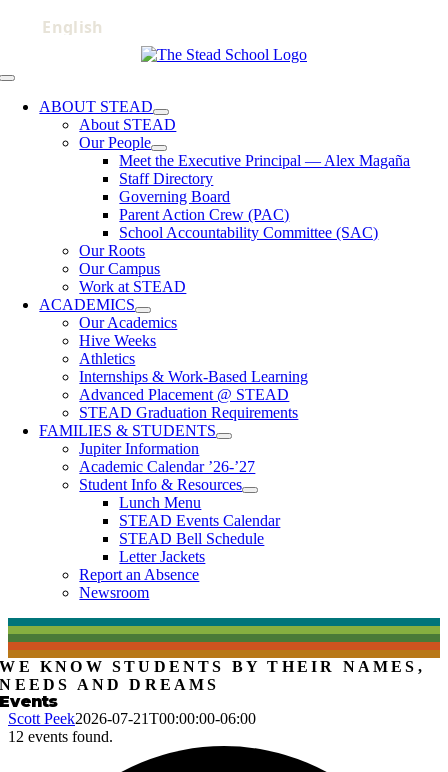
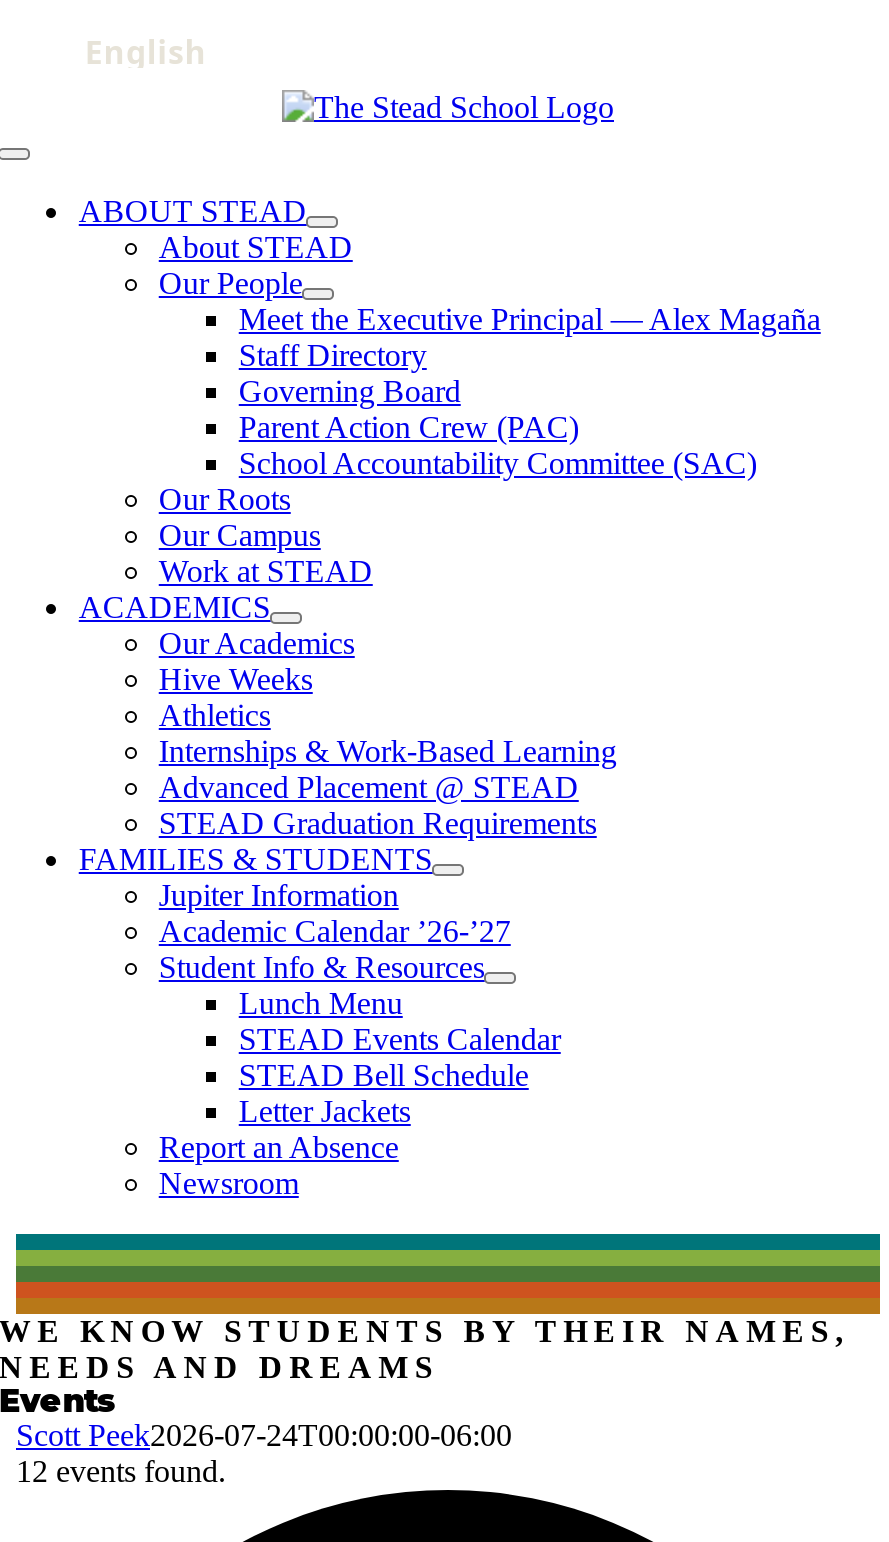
[8,710,256,727] Scott Peek2026-07-21T00:00:00-06:00 -> [16,1418,512,1452] Scott Peek2026-07-24T00:00:00-06:00

